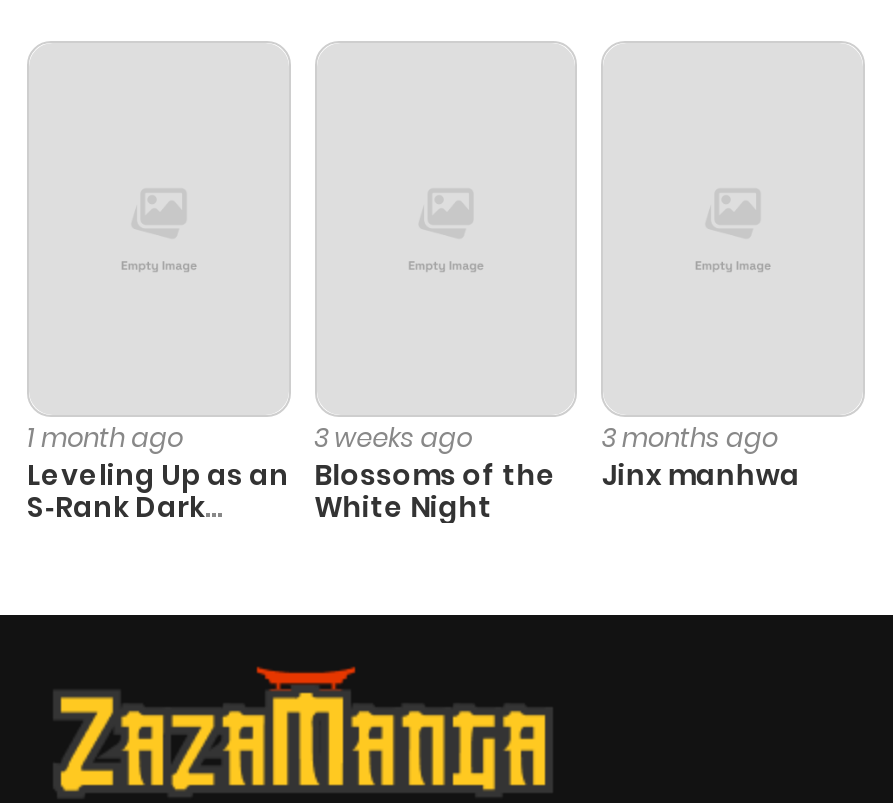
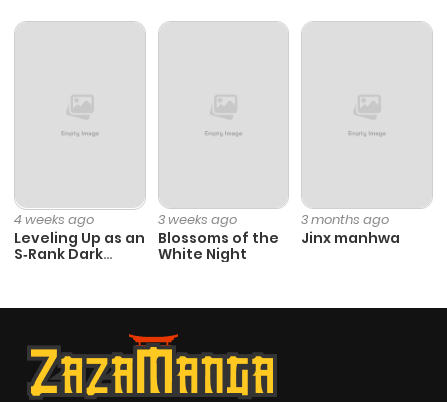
[27,419,183,457] 1 month ago -> [14,210,94,229] 4 weeks ago

